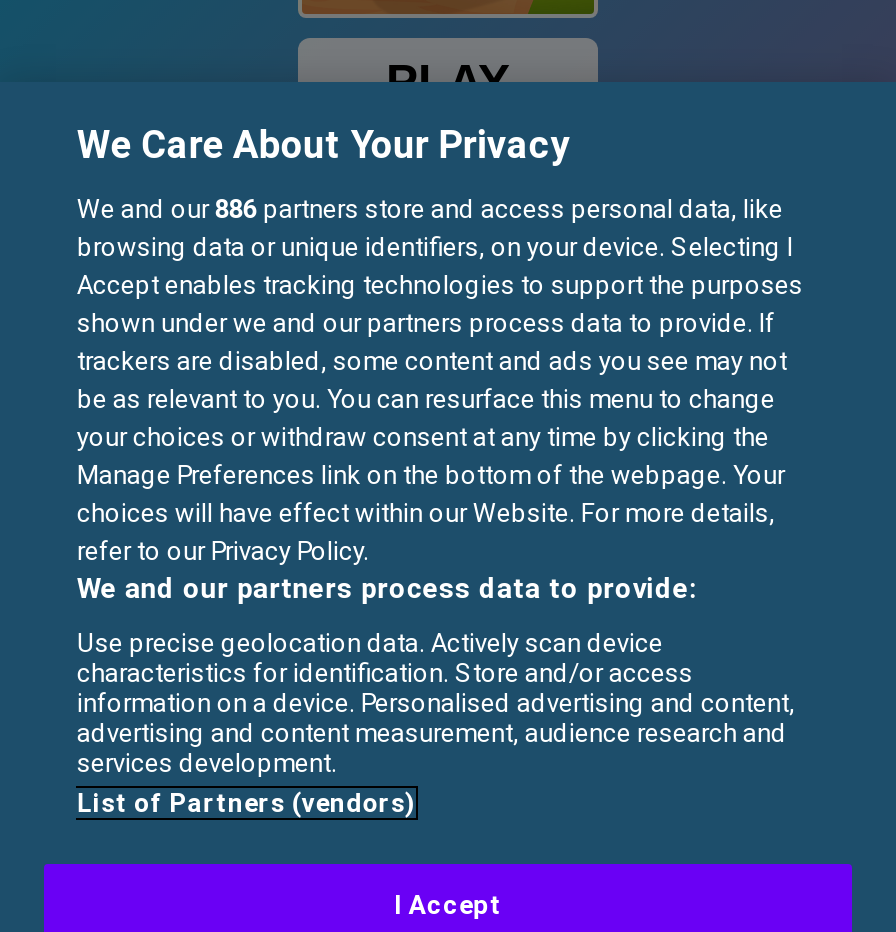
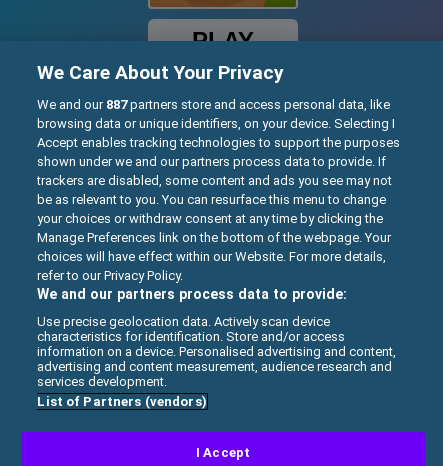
[77,194,783,224] We and our 886 partners store and access personal data, like -> [37,97,390,112] We and our 887 partners store and access personal data, like

